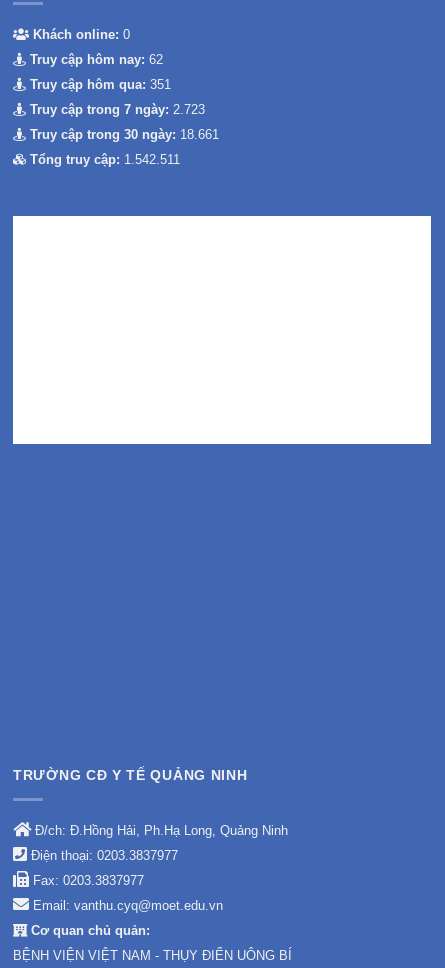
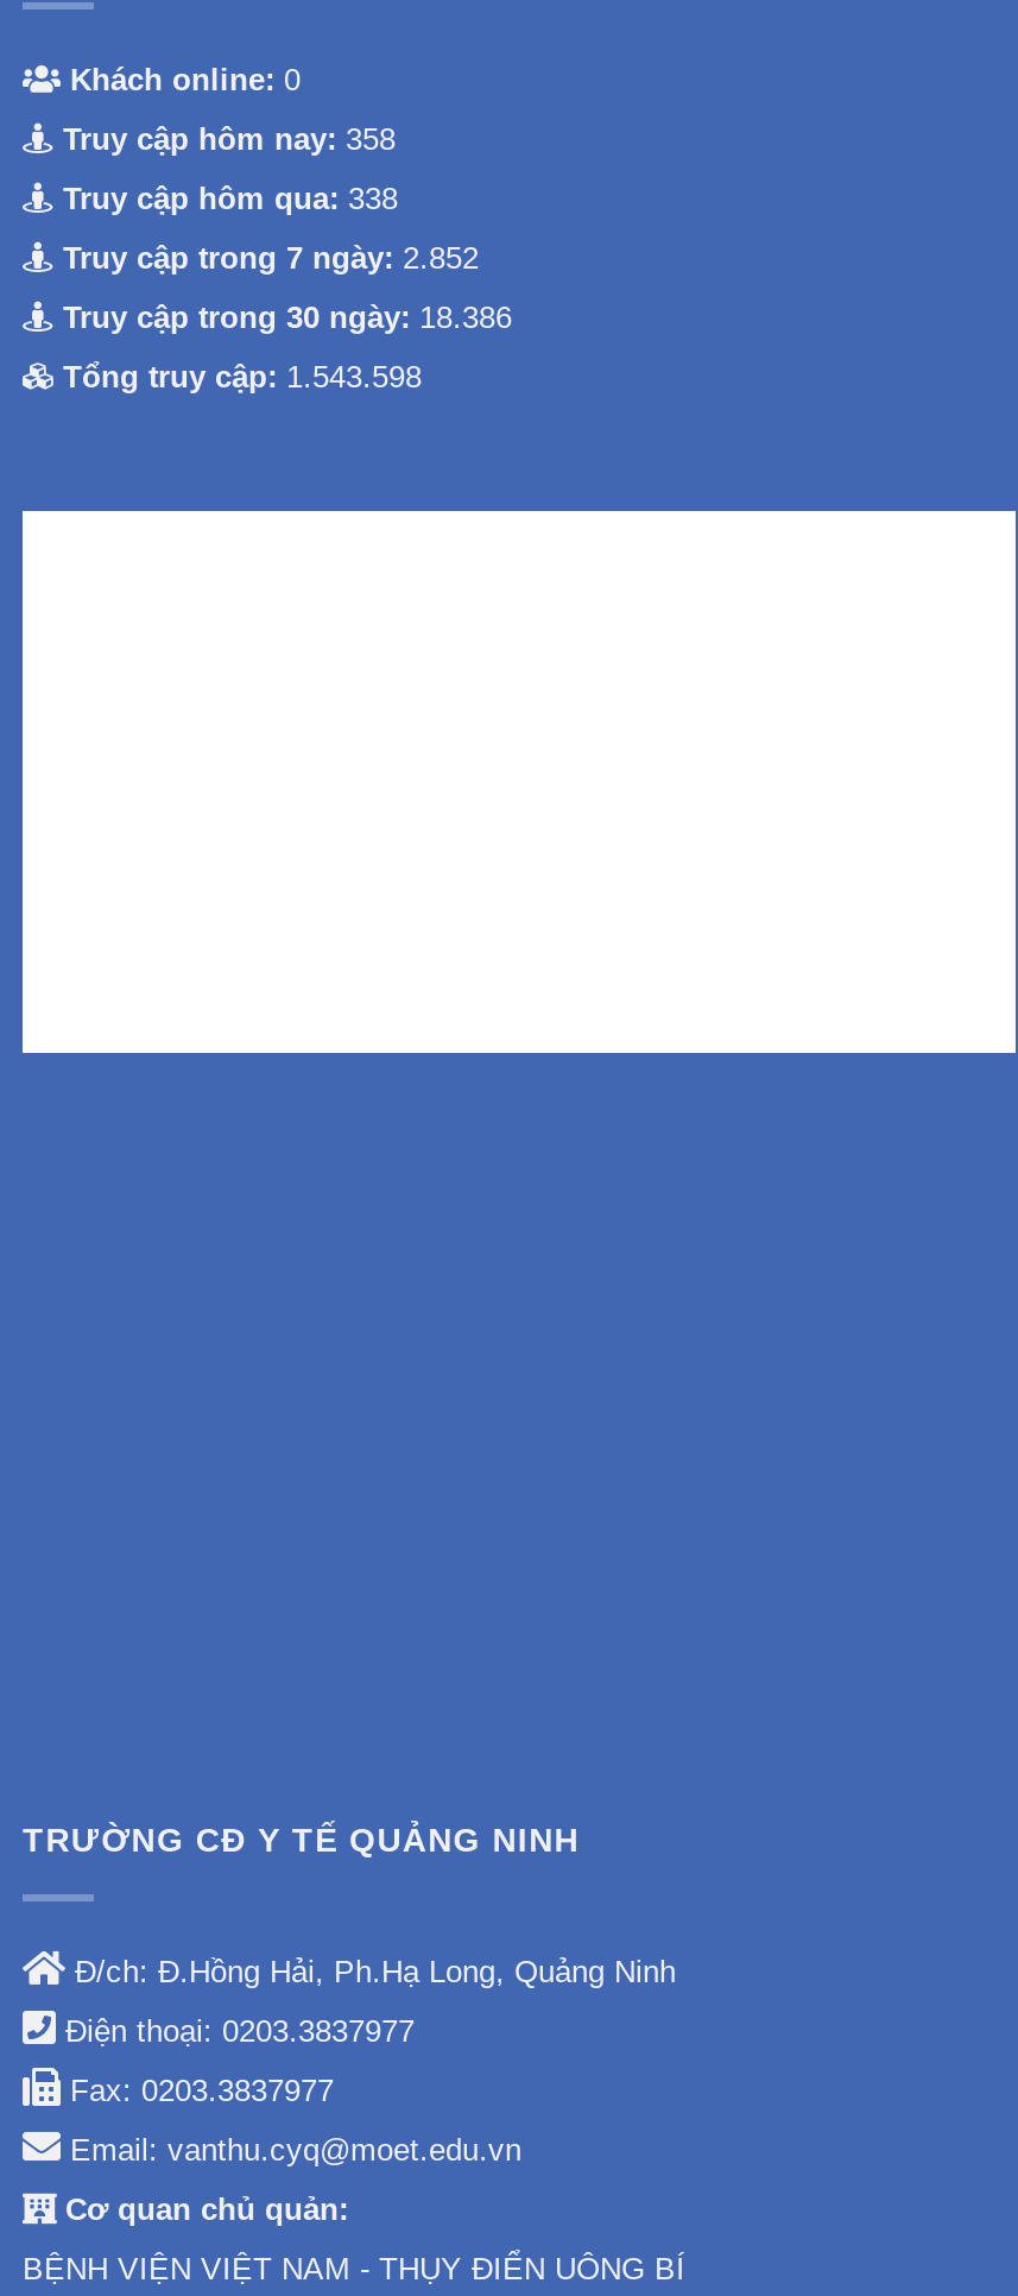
[26,52,163,67] Truy cập hôm nay: 62 -> [53,121,396,157] Truy cập hôm nay: 358
[26,77,171,92] Truy cập hôm qua: 351 -> [53,180,398,216] Truy cập hôm qua: 338
[26,102,205,117] Truy cập trong 7 ngày: 2.723 -> [53,240,479,275] Truy cập trong 7 ngày: 2.852
[26,127,219,142] Truy cập trong 30 ngày: 18.661 -> [53,299,512,335] Truy cập trong 30 ngày: 18.386
[26,152,180,167] Tổng truy cập: 1.542.511 -> [53,359,422,394] Tổng truy cập: 1.543.598

